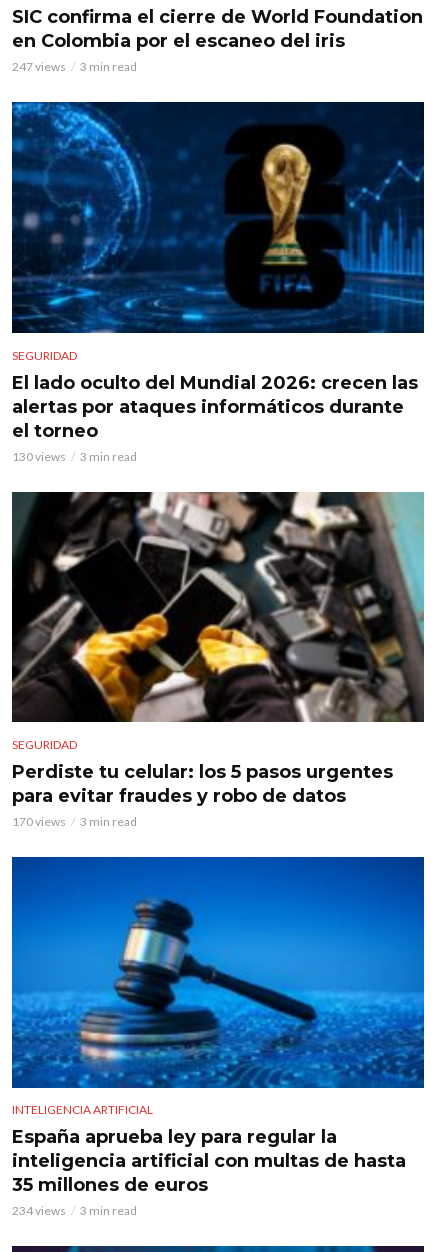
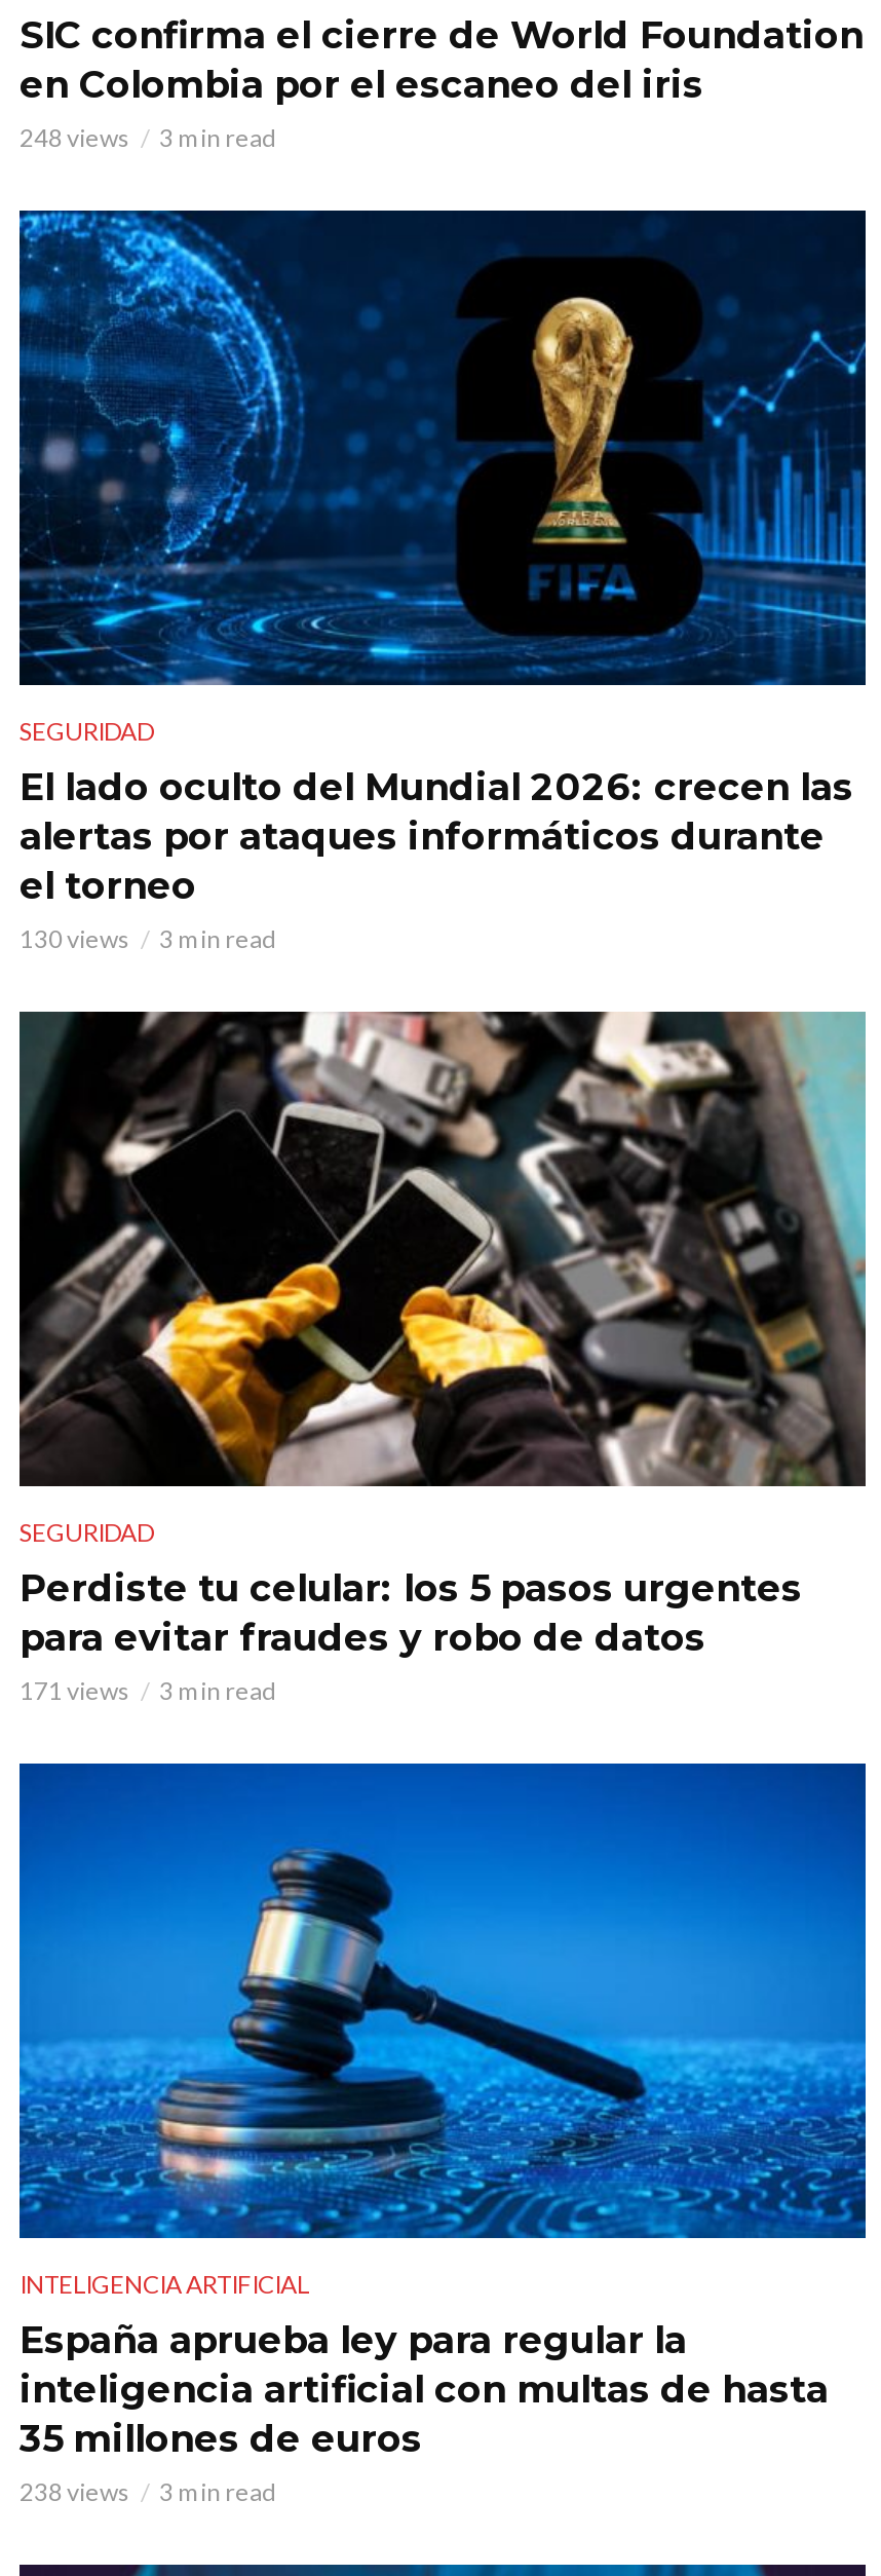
[12,59,137,74] 247 views 3 min read -> [20,122,276,153] 248 views 3 min read
[12,814,137,829] 170 views 3 min read -> [20,1674,276,1705] 171 views 3 min read
[12,1203,137,1218] 234 views 3 min read -> [20,2475,276,2506] 238 views 3 min read

